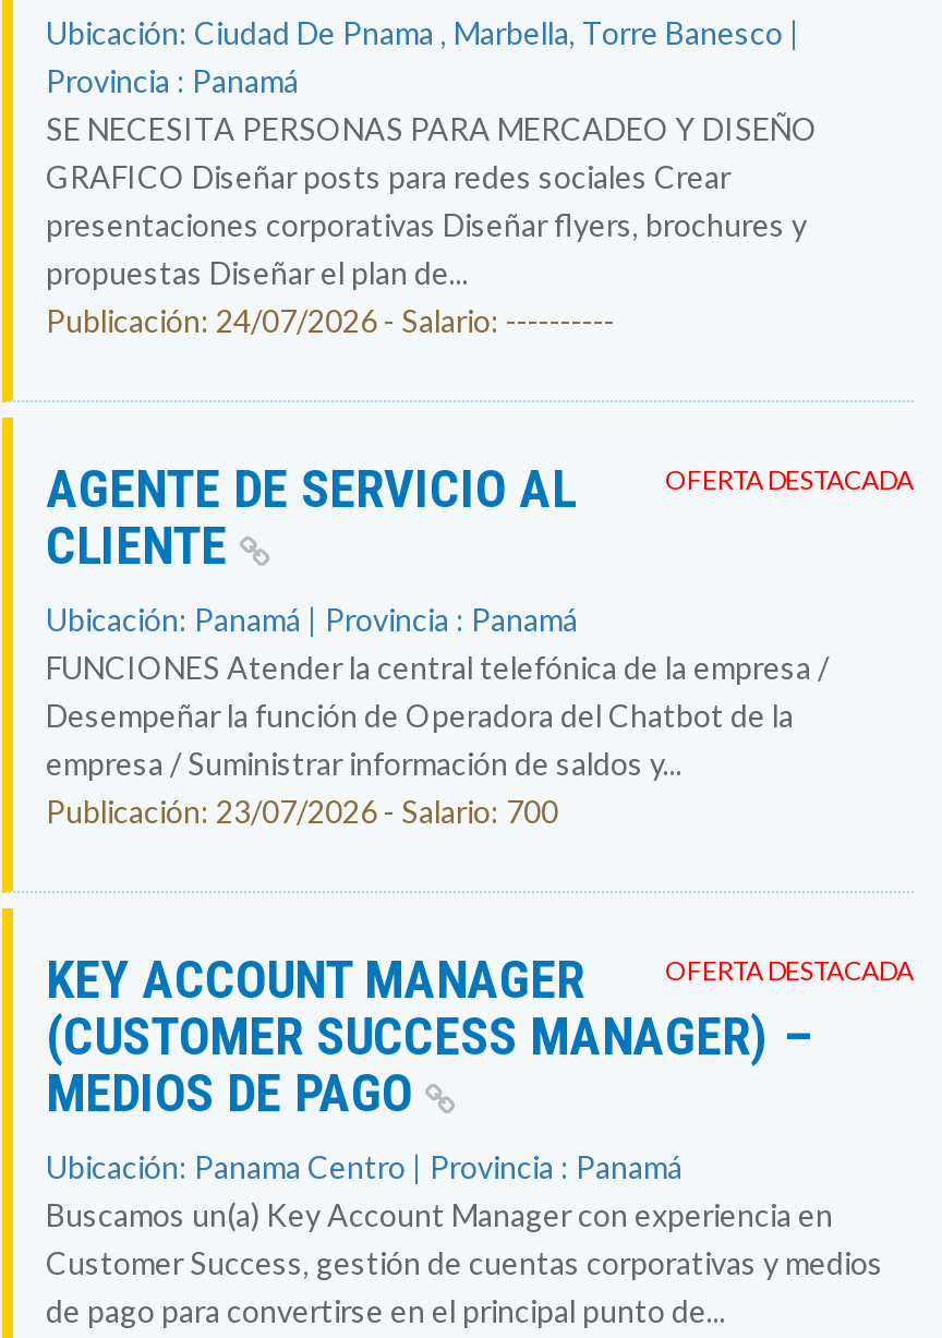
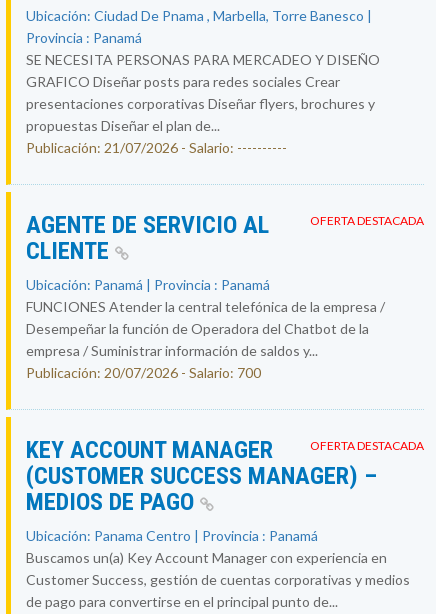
[46,302,615,339] Publicación: 24/07/2026 - Salario: ---------- -> [26,139,287,156] Publicación: 21/07/2026 - Salario: ----------
[46,793,558,830] Publicación: 23/07/2026 - Salario: 700 -> [26,364,261,381] Publicación: 20/07/2026 - Salario: 700

